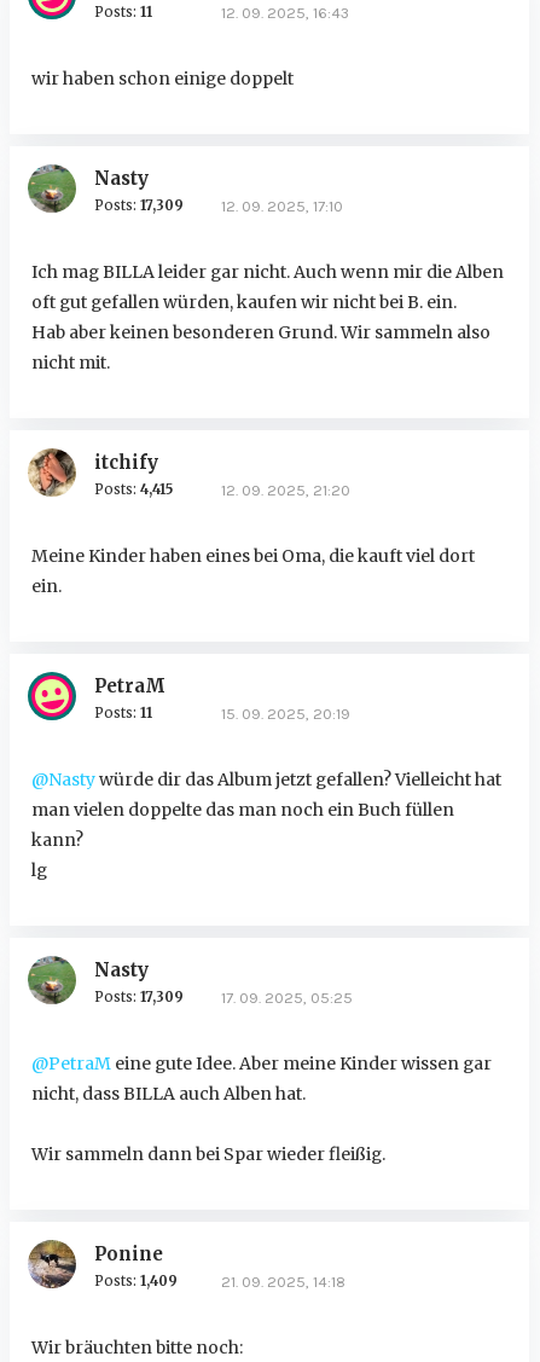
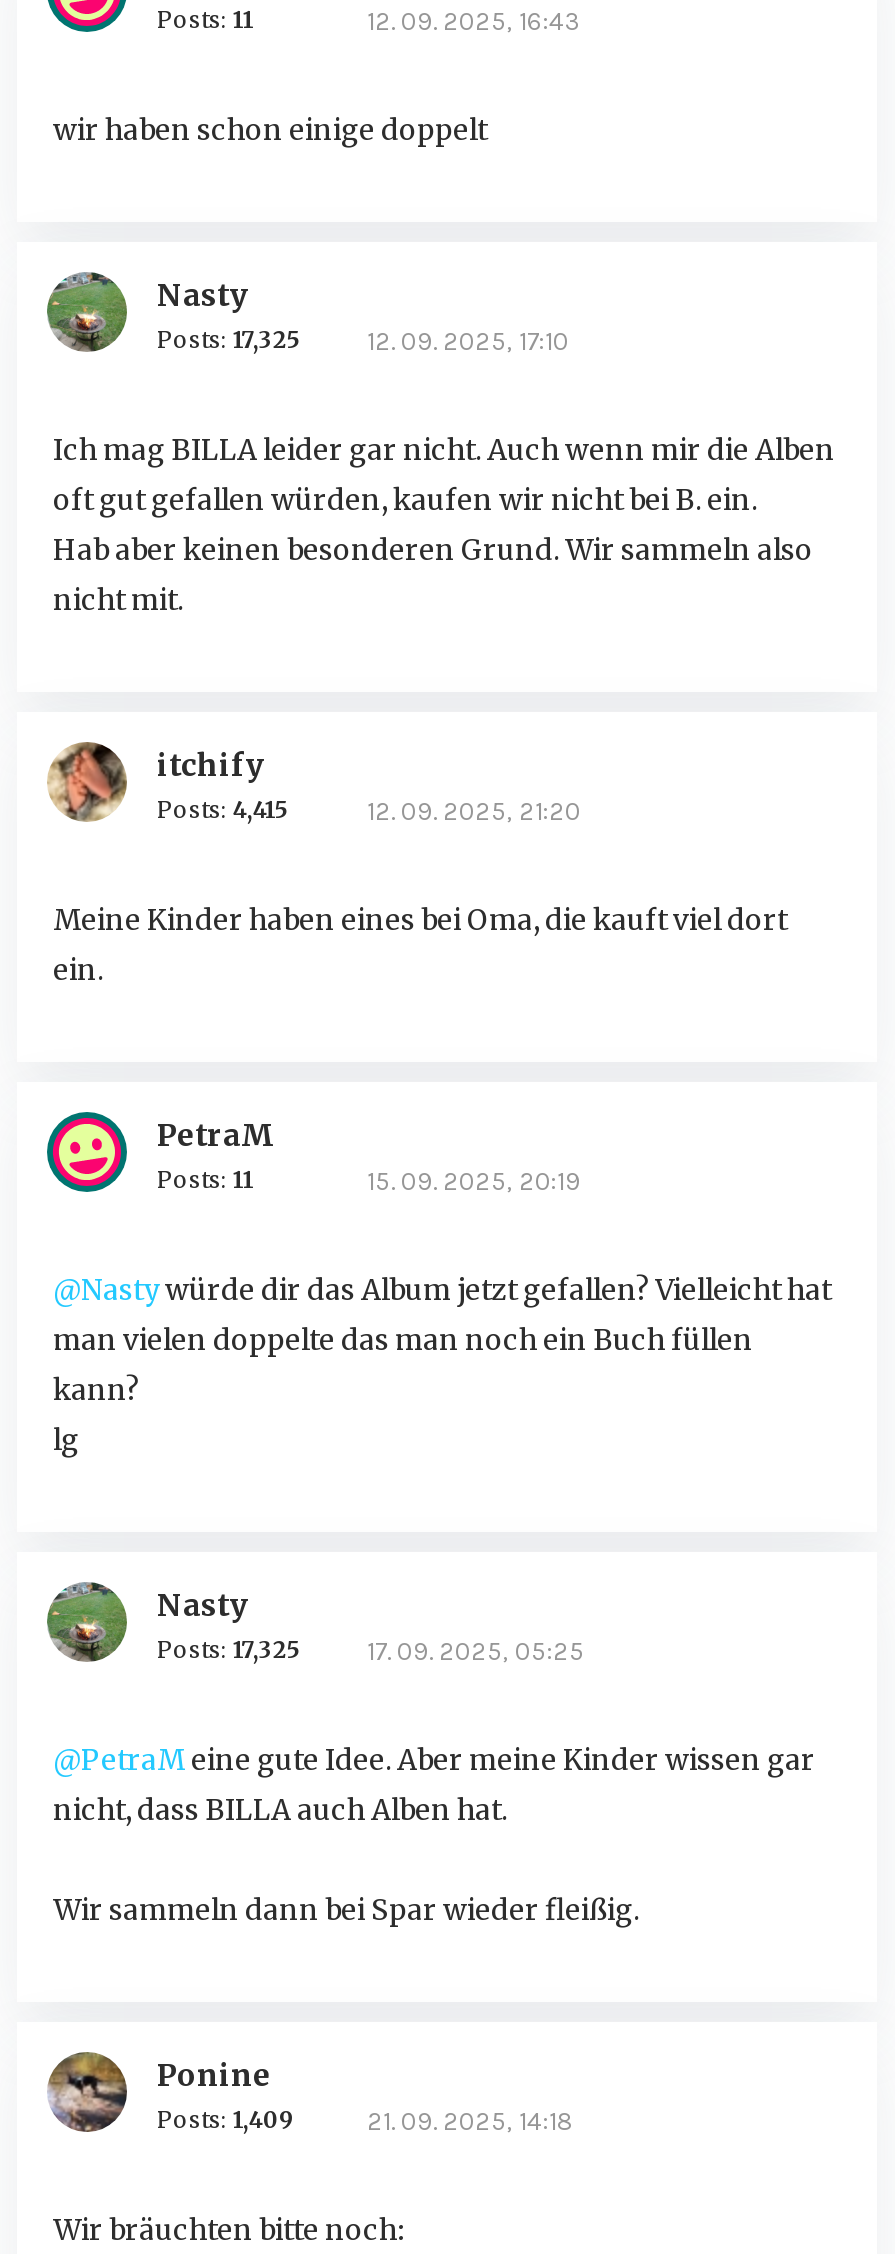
[94,197,184,214] Posts: 17,309 -> [157,325,299,353] Posts: 17,325
[94,988,184,1005] Posts: 17,309 -> [157,1635,299,1663] Posts: 17,325

